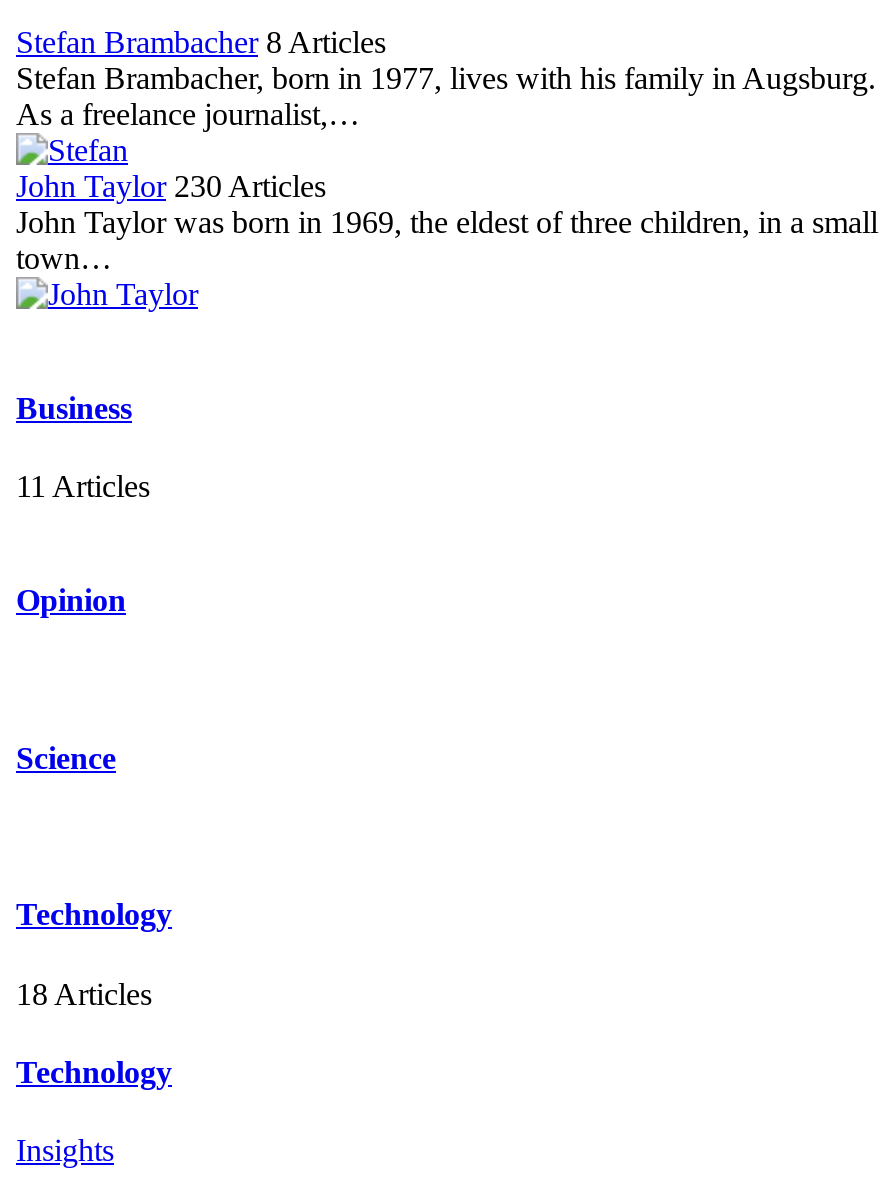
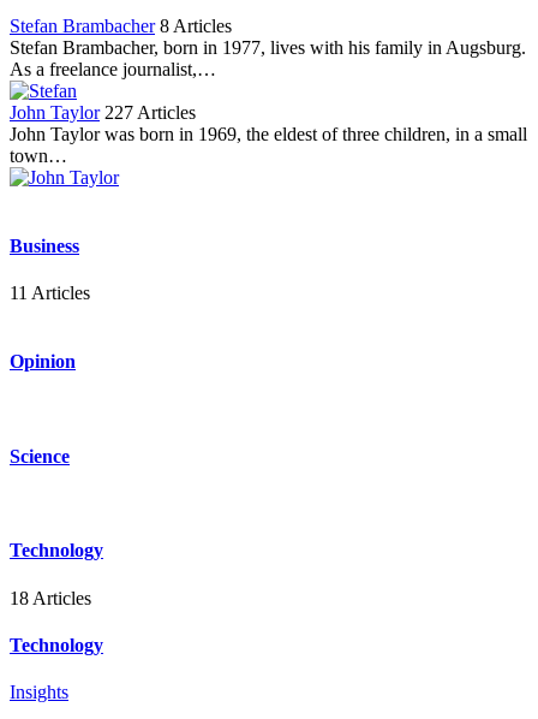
[16,168,326,202] John Taylor 230 Articles -> [10,102,196,122] John Taylor 227 Articles

